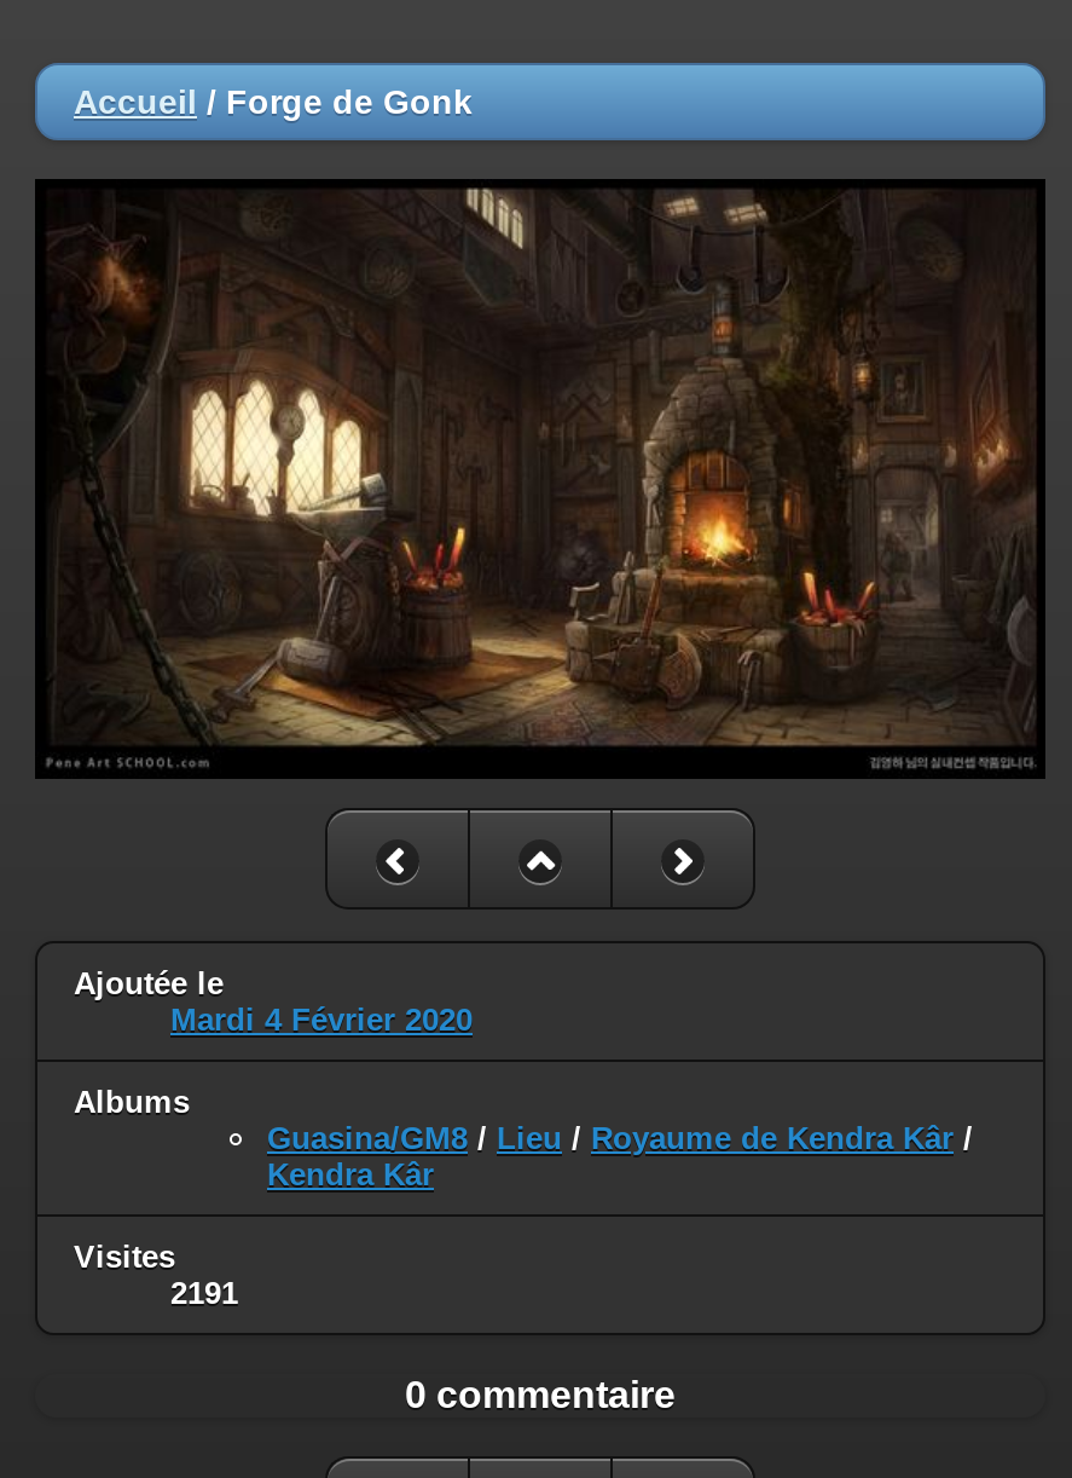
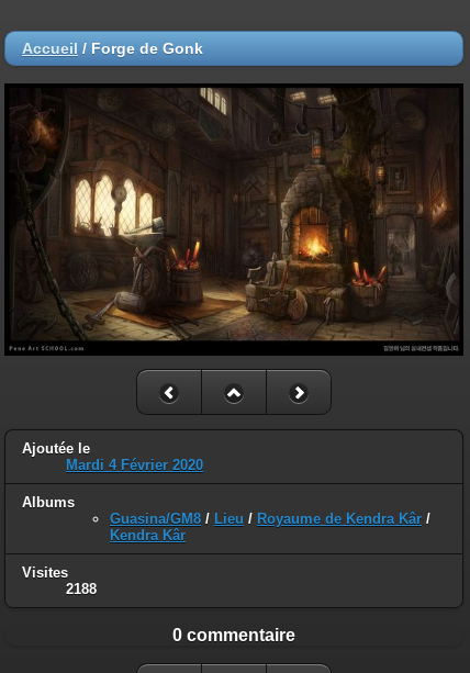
[170,1275,238,1311] 2191 -> [66,581,97,597] 2188

